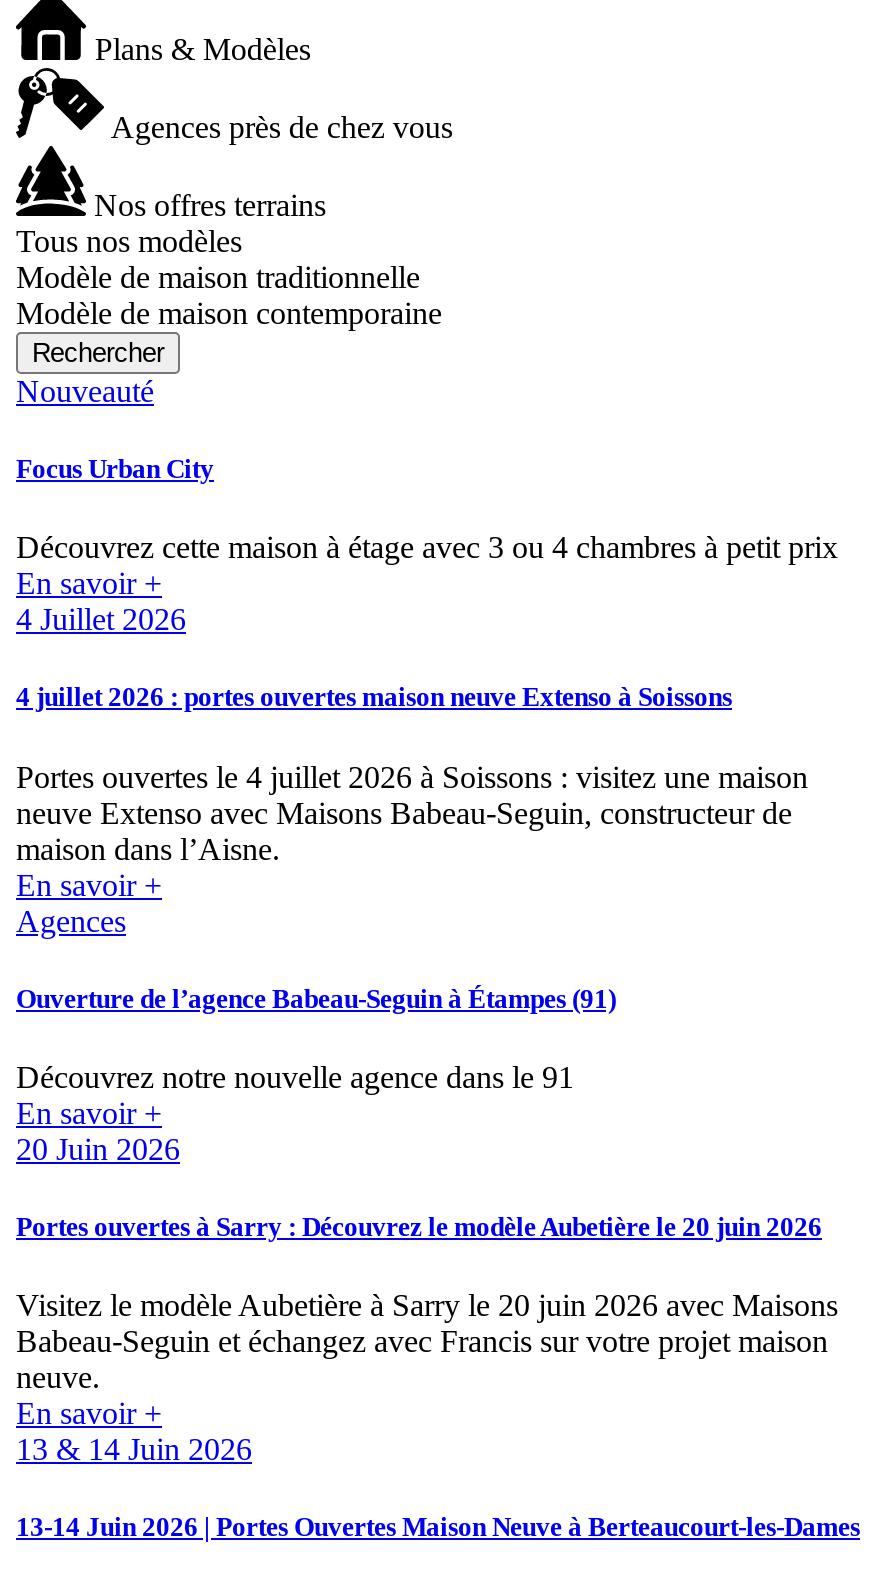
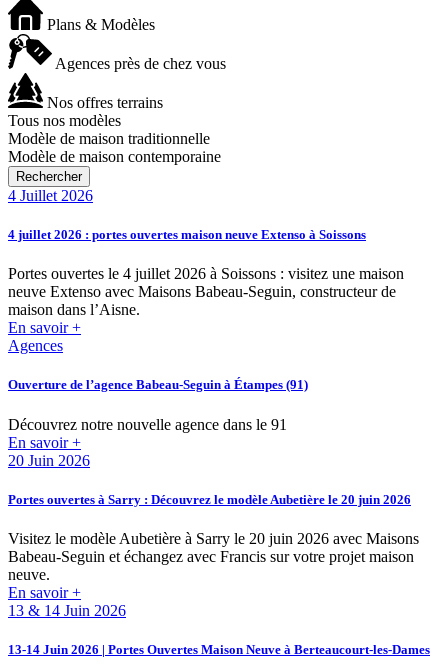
[16,374,838,600] Nouveauté | Focus Urban City | Découvrez cette maison à étage avec 3 ou 4 chambres à petit prix | En savoir + -> none

